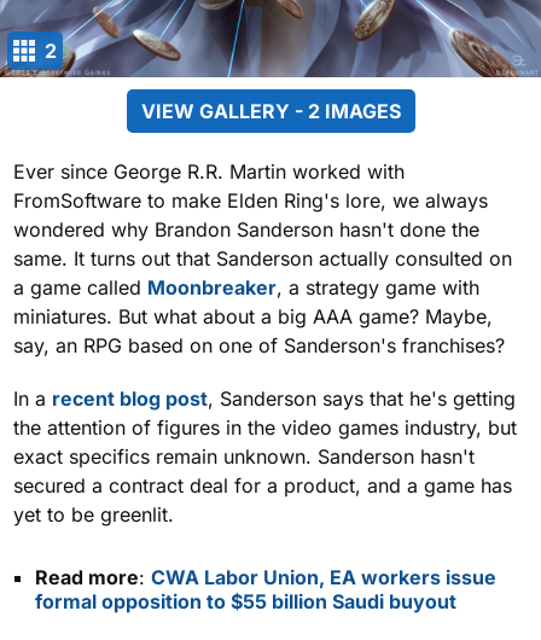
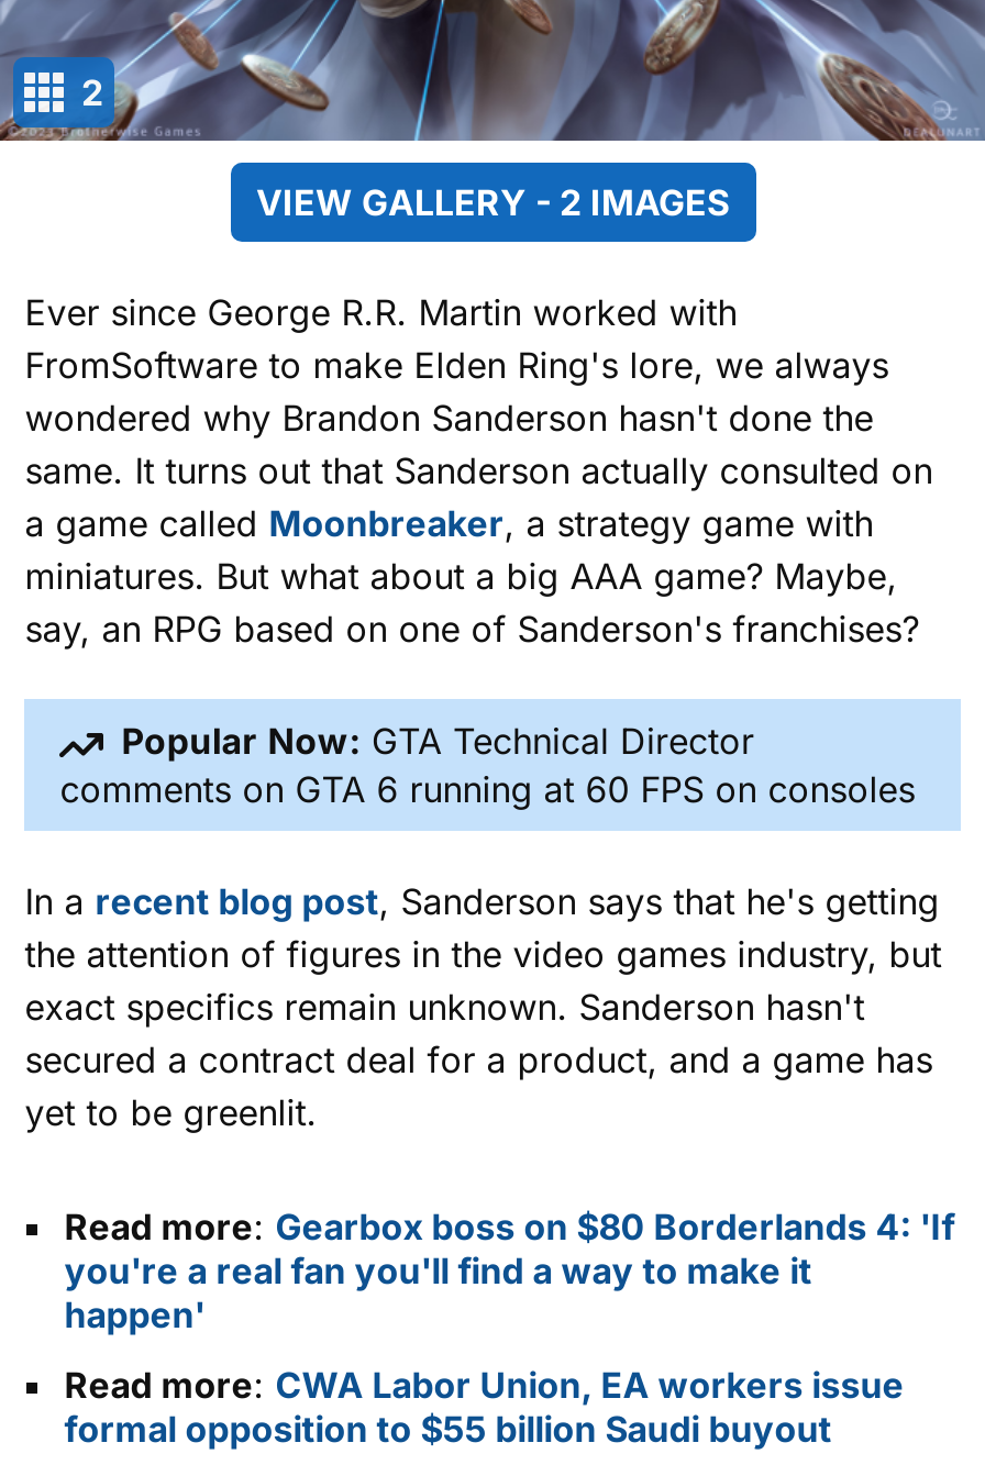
none -> [60,719,915,811] Popular Now: GTA Technical Director | comments on GTA 6 running at 60 FPS on consoles
none -> [64,1206,955,1338] Read more: Gearbox boss on $80 Borderlands 4: 'If | you're a real fan you'll find a way to make it | happen'

